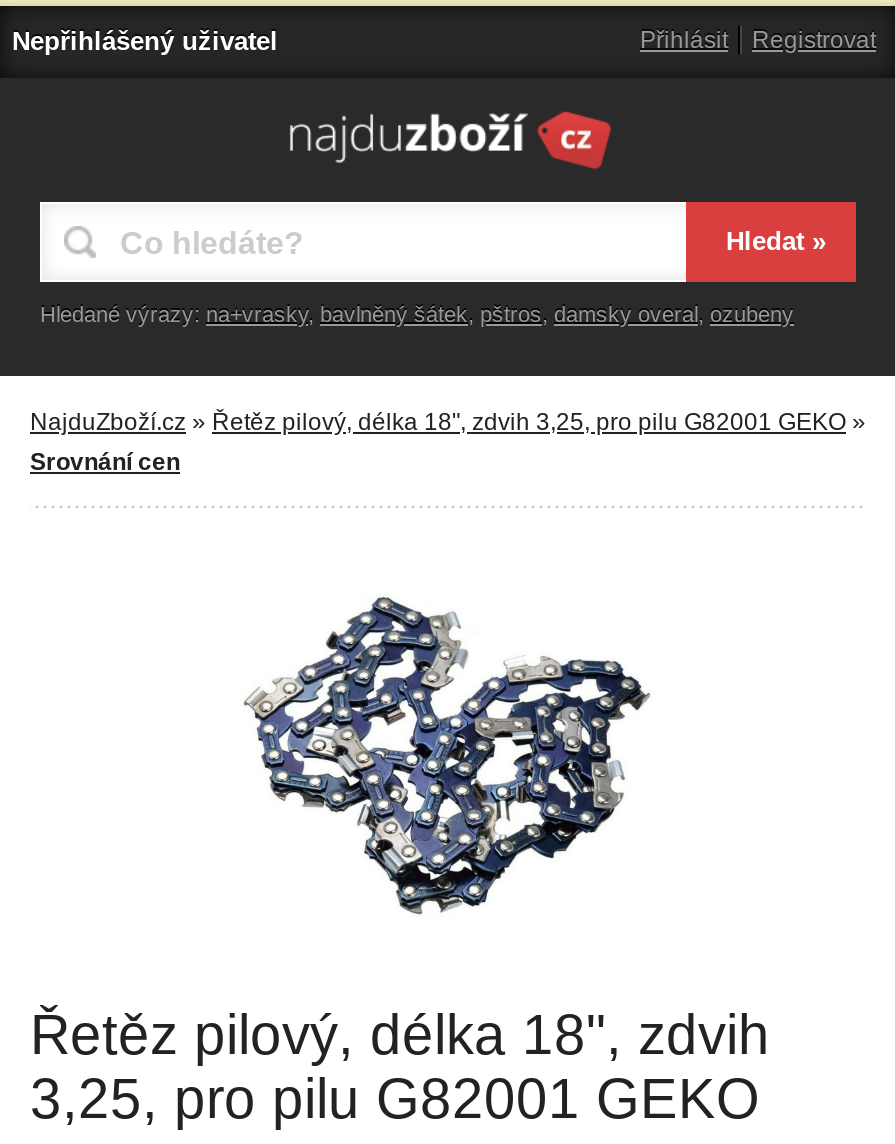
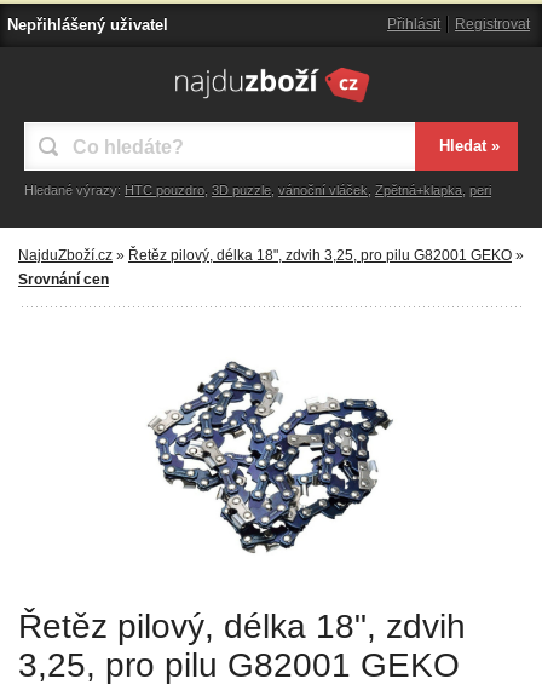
[40,302,794,326] Hledané výrazy: na+vrasky, bavlněný šátek, pštros, damsky overal, ozubeny -> [24,183,491,197] Hledané výrazy: HTC pouzdro, 3D puzzle, vánoční vláček, Zpětná+klapka, peri

